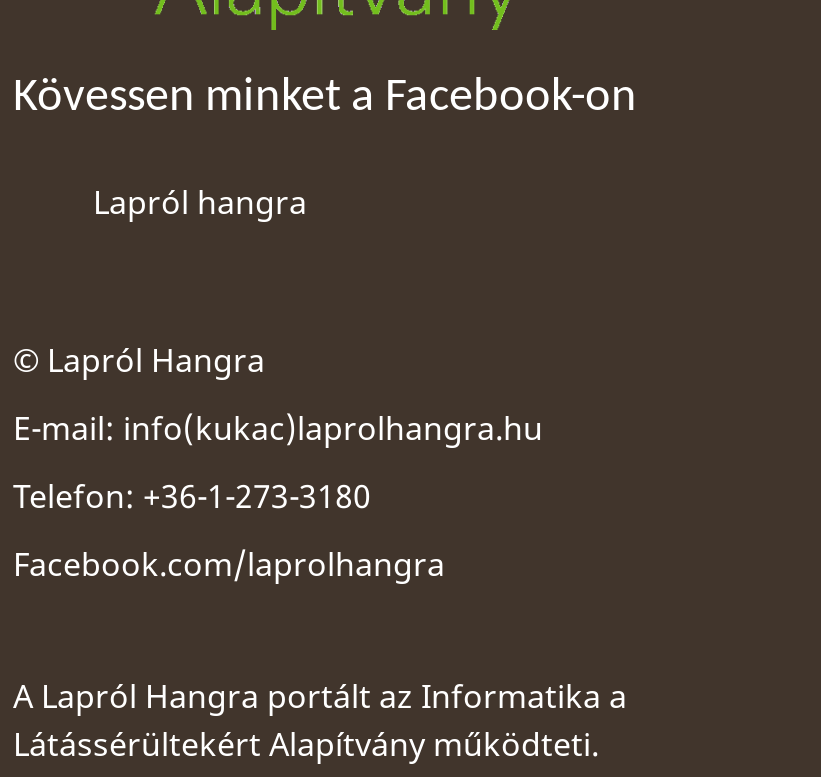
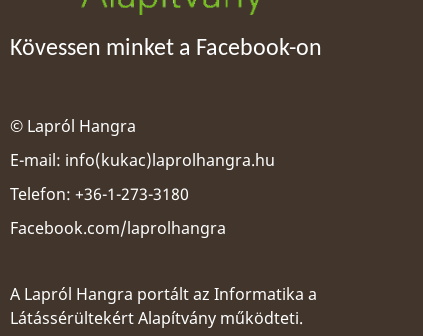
[93,181,307,225] Lapról hangra -> none

